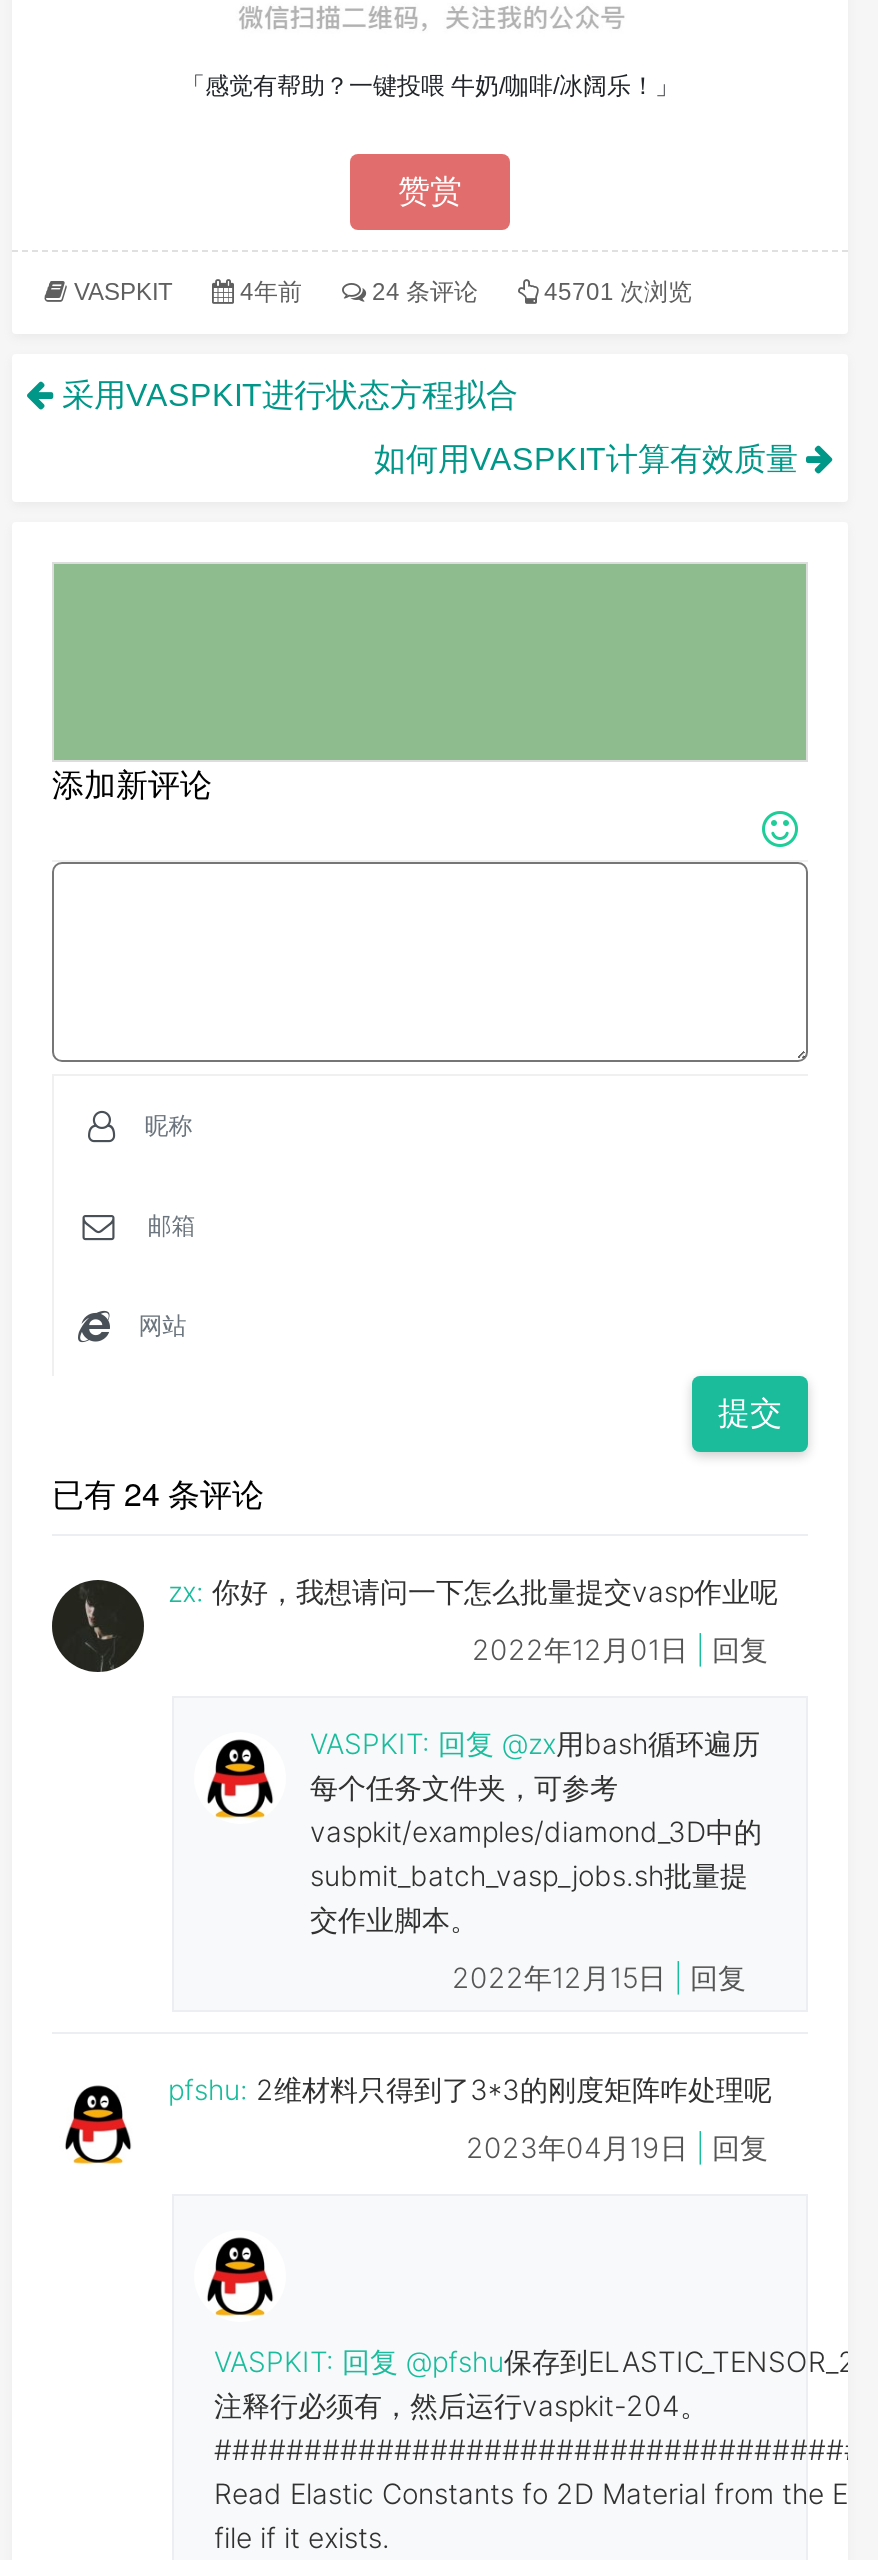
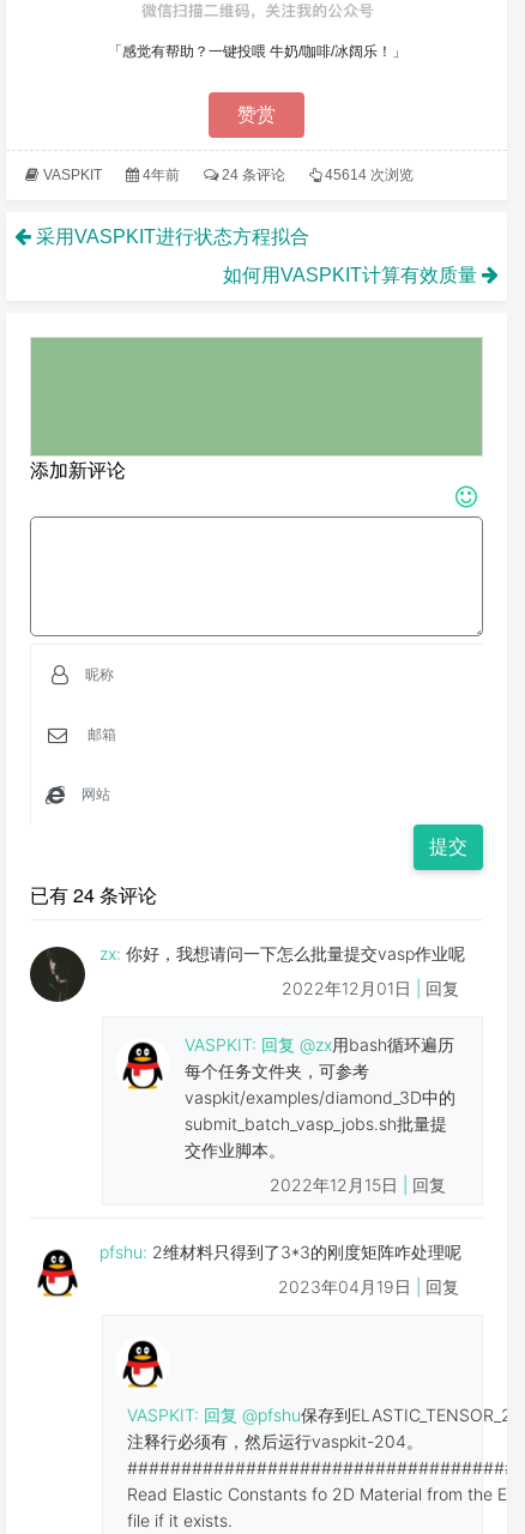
[544,278,692,306] 45701 次浏览 -> [325,166,414,183] 45614 次浏览

